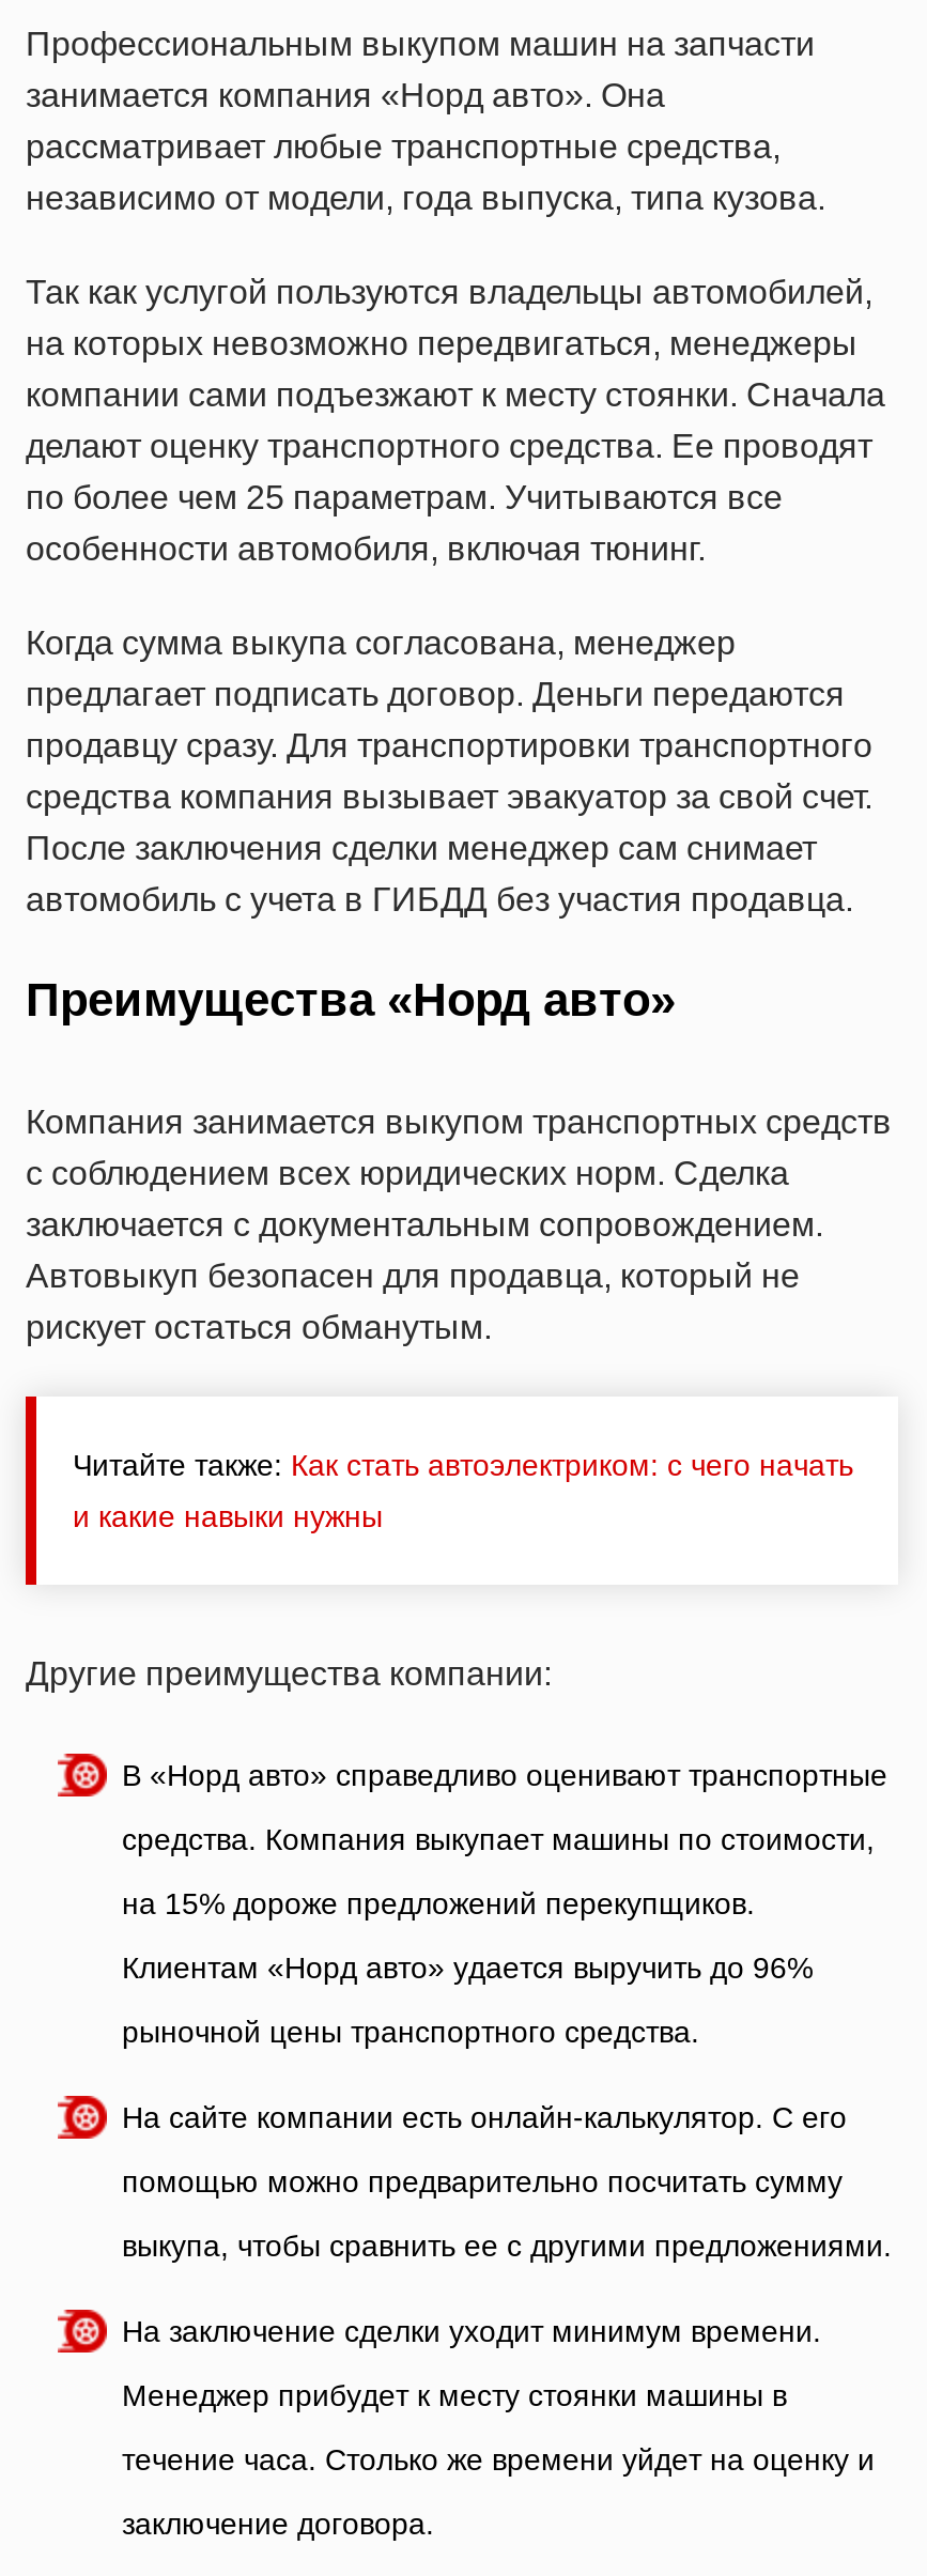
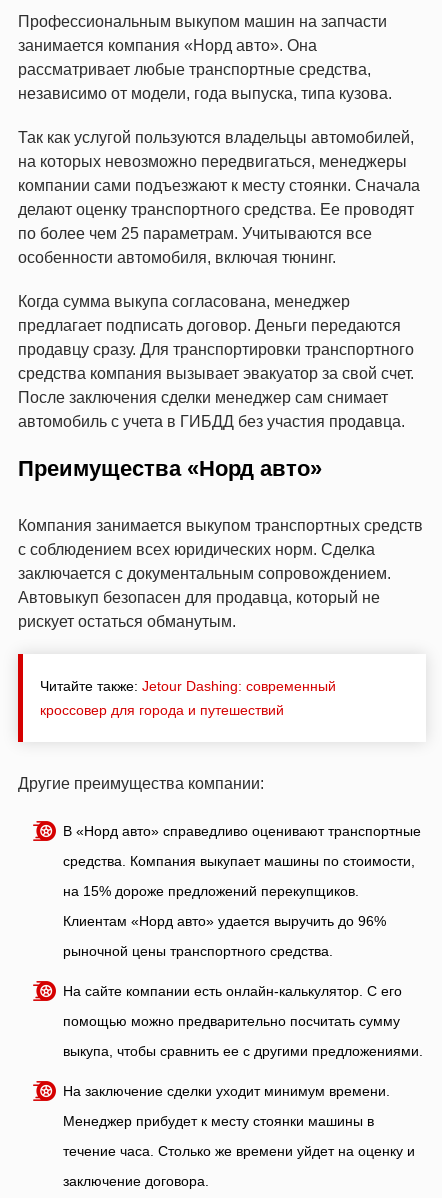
[73,1448,853,1482] Читайте также: Как стать автоэлектриком: с чего начать -> [40,678,336,694] Читайте также: Jetour Dashing: современный
[73,1499,383,1533] и какие навыки нужны -> [40,702,284,718] кроссовер для города и путешествий

